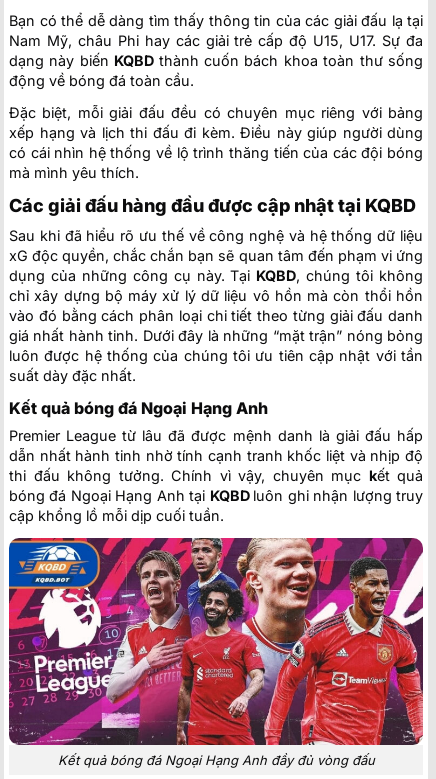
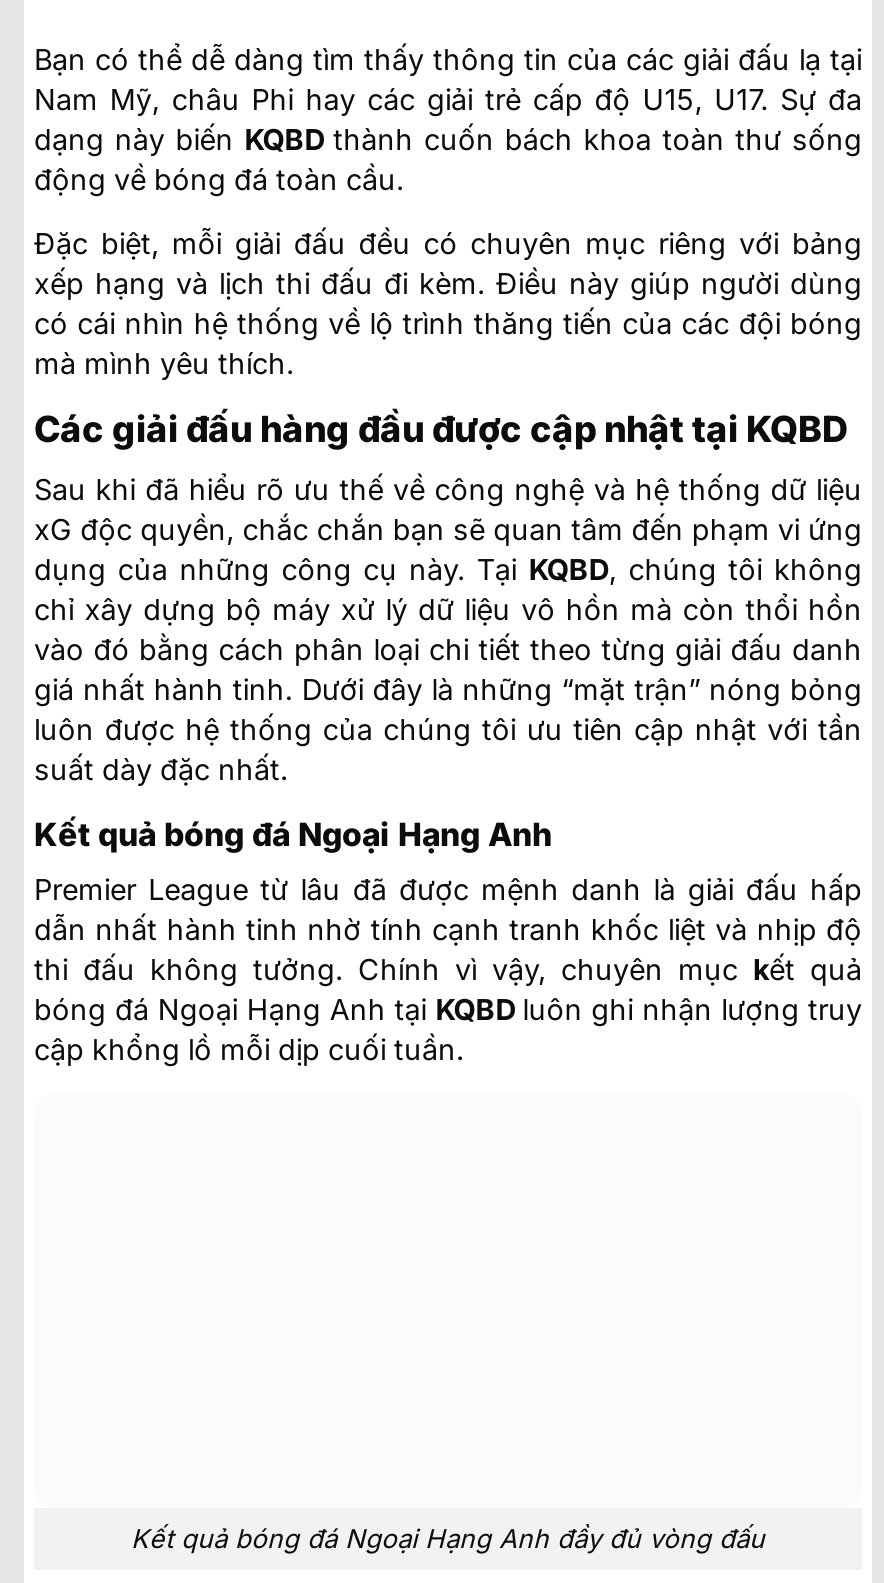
[8,537,424,746] [image] -> none

